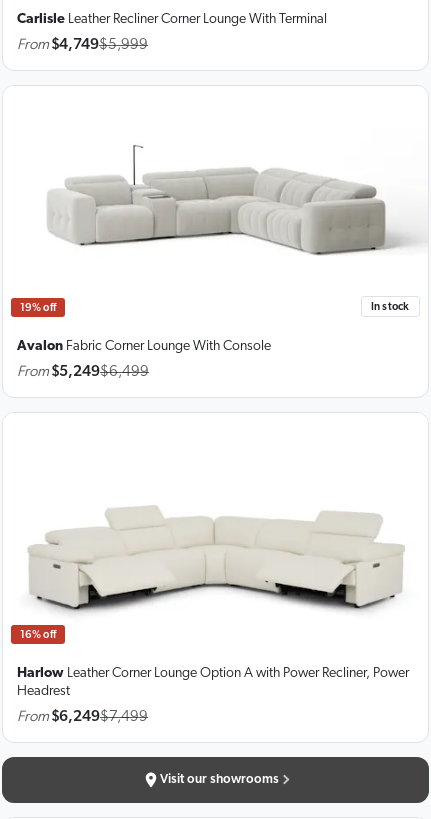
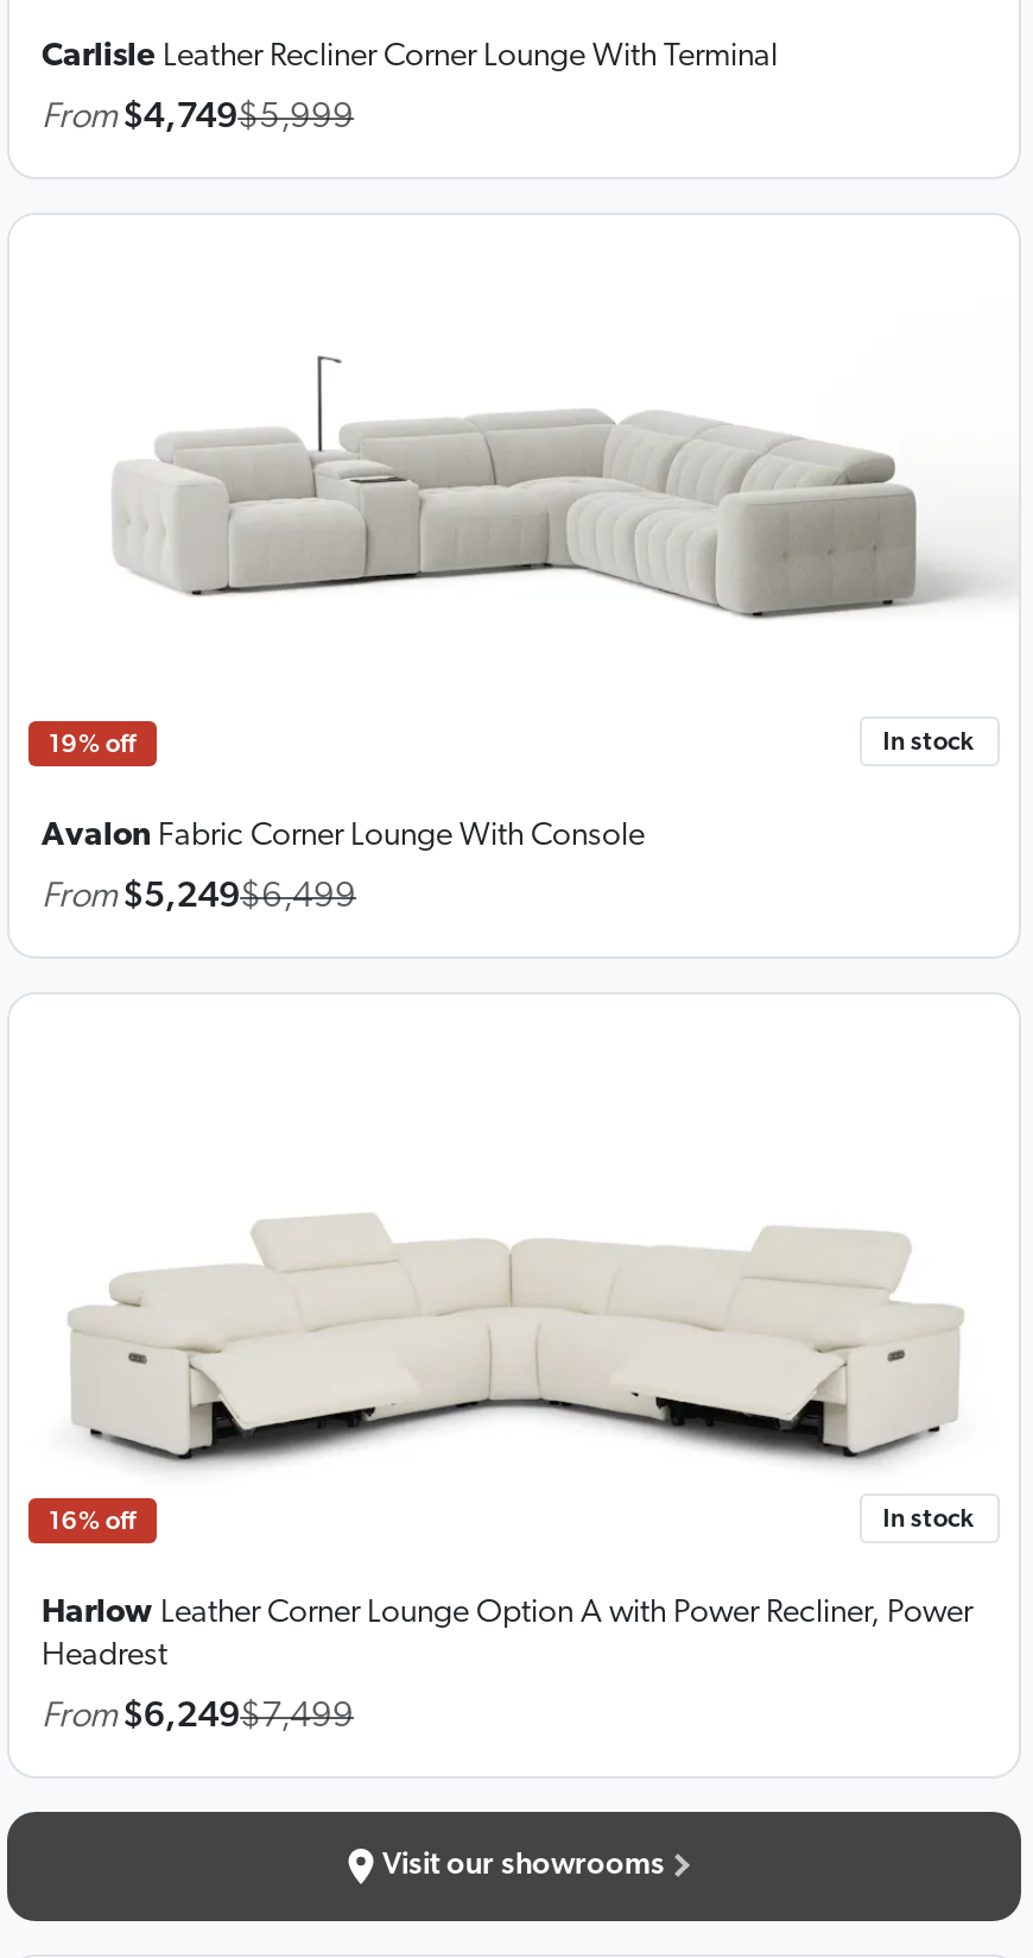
none -> [883,1504,975,1530] In stock

